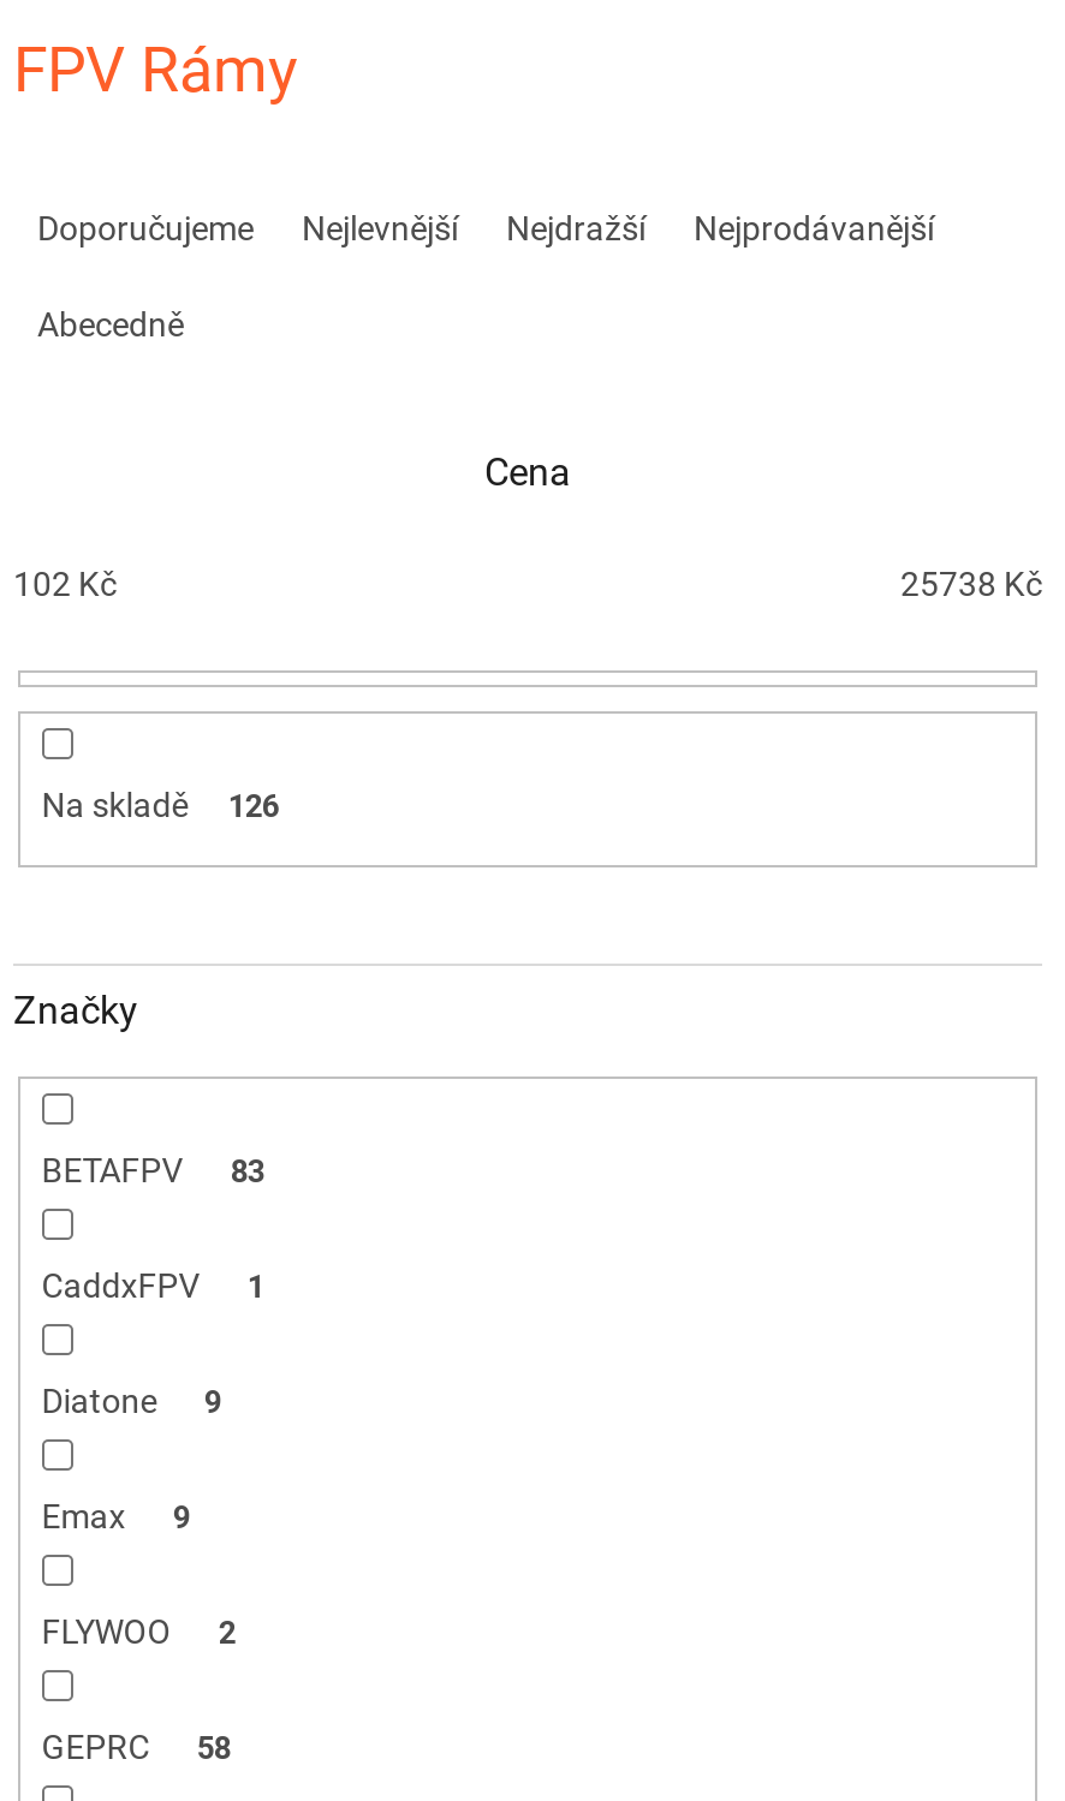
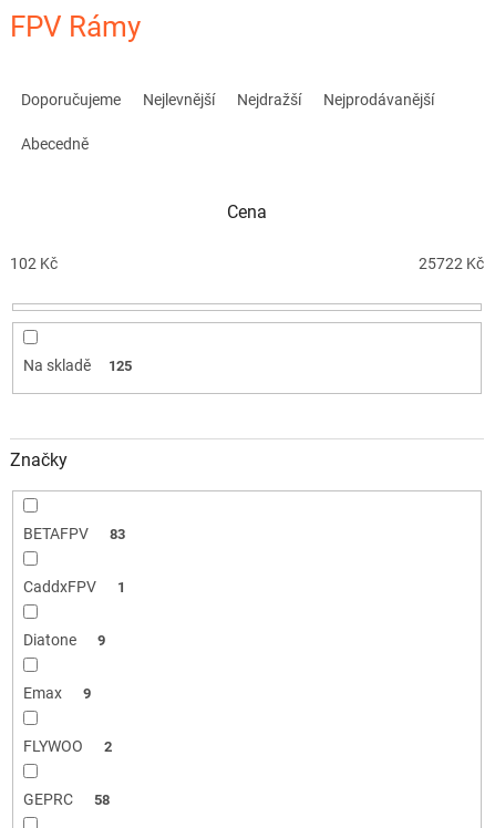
[900,564,1042,603] 25738 Kč -> [419,254,484,272] 25722 Kč
[228,787,279,823] 126 -> [109,357,132,374] 125

